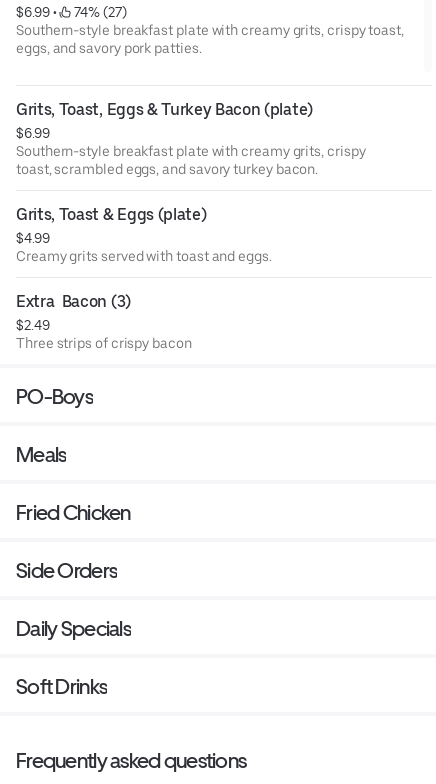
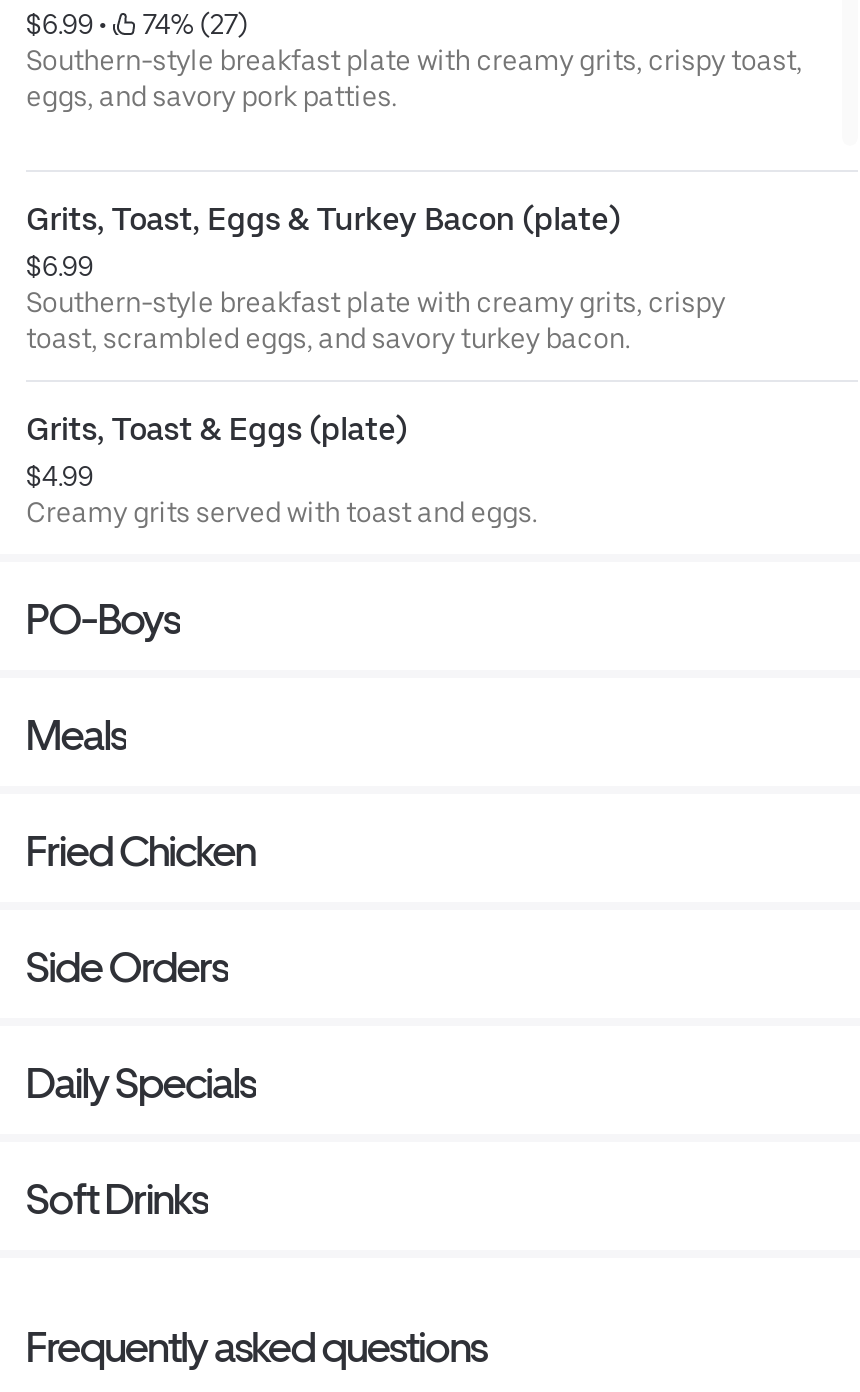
[16,291,192,350] Extra Bacon (3) | $2.49 | Three strips of crispy bacon -> none

